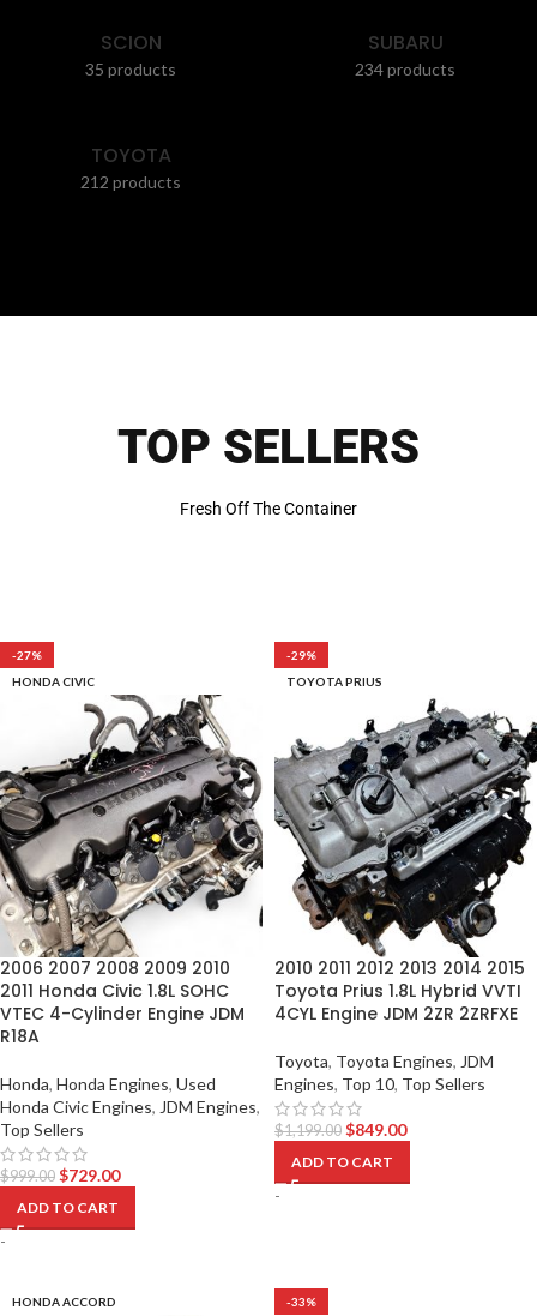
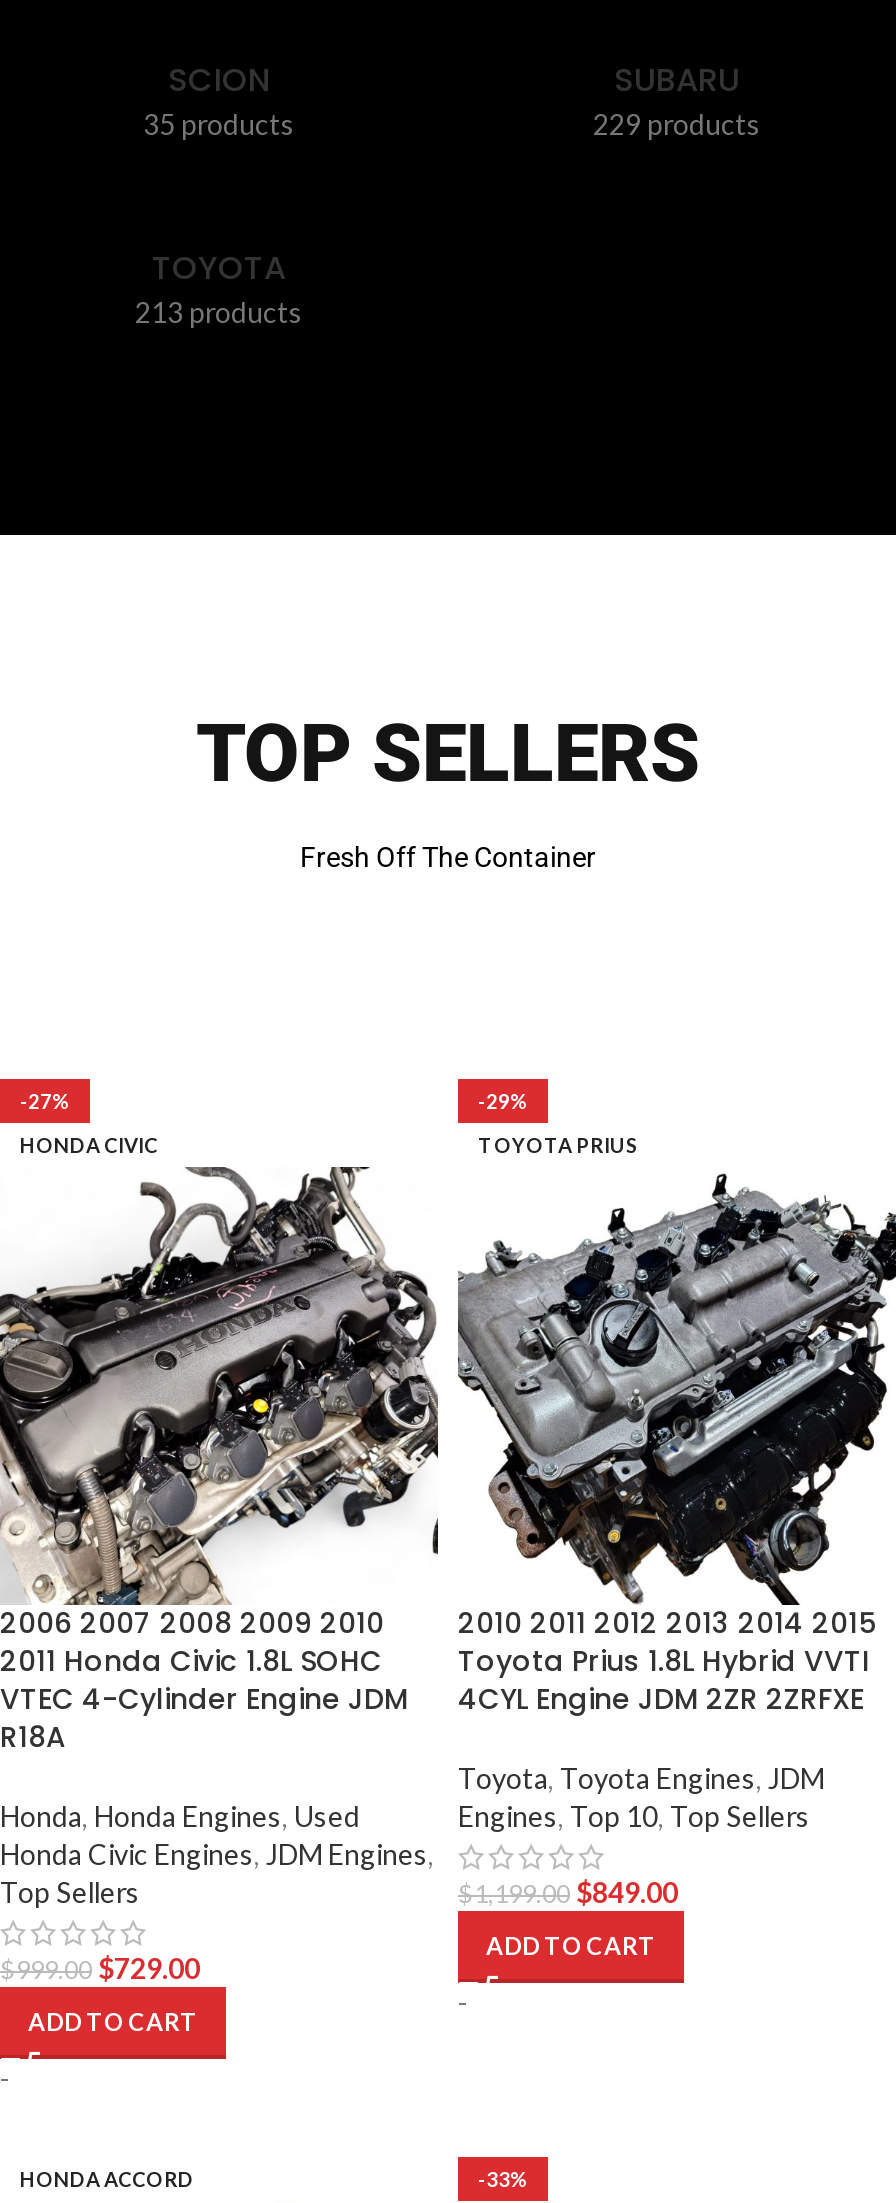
[355,59,456,79] 234 products -> [593,107,761,141] 229 products
[81,172,182,192] 212 products -> [135,295,303,329] 213 products

